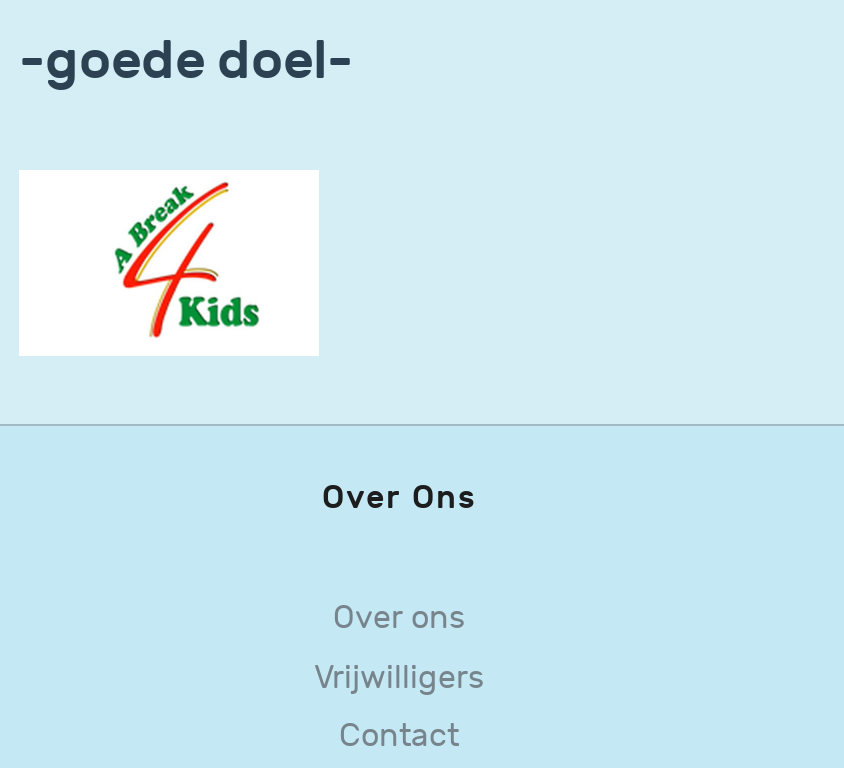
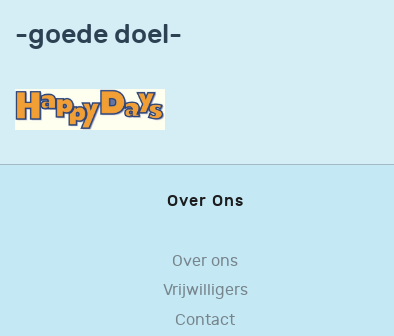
[19,170,319,356] [image] -> [15,89,165,130] [image]

